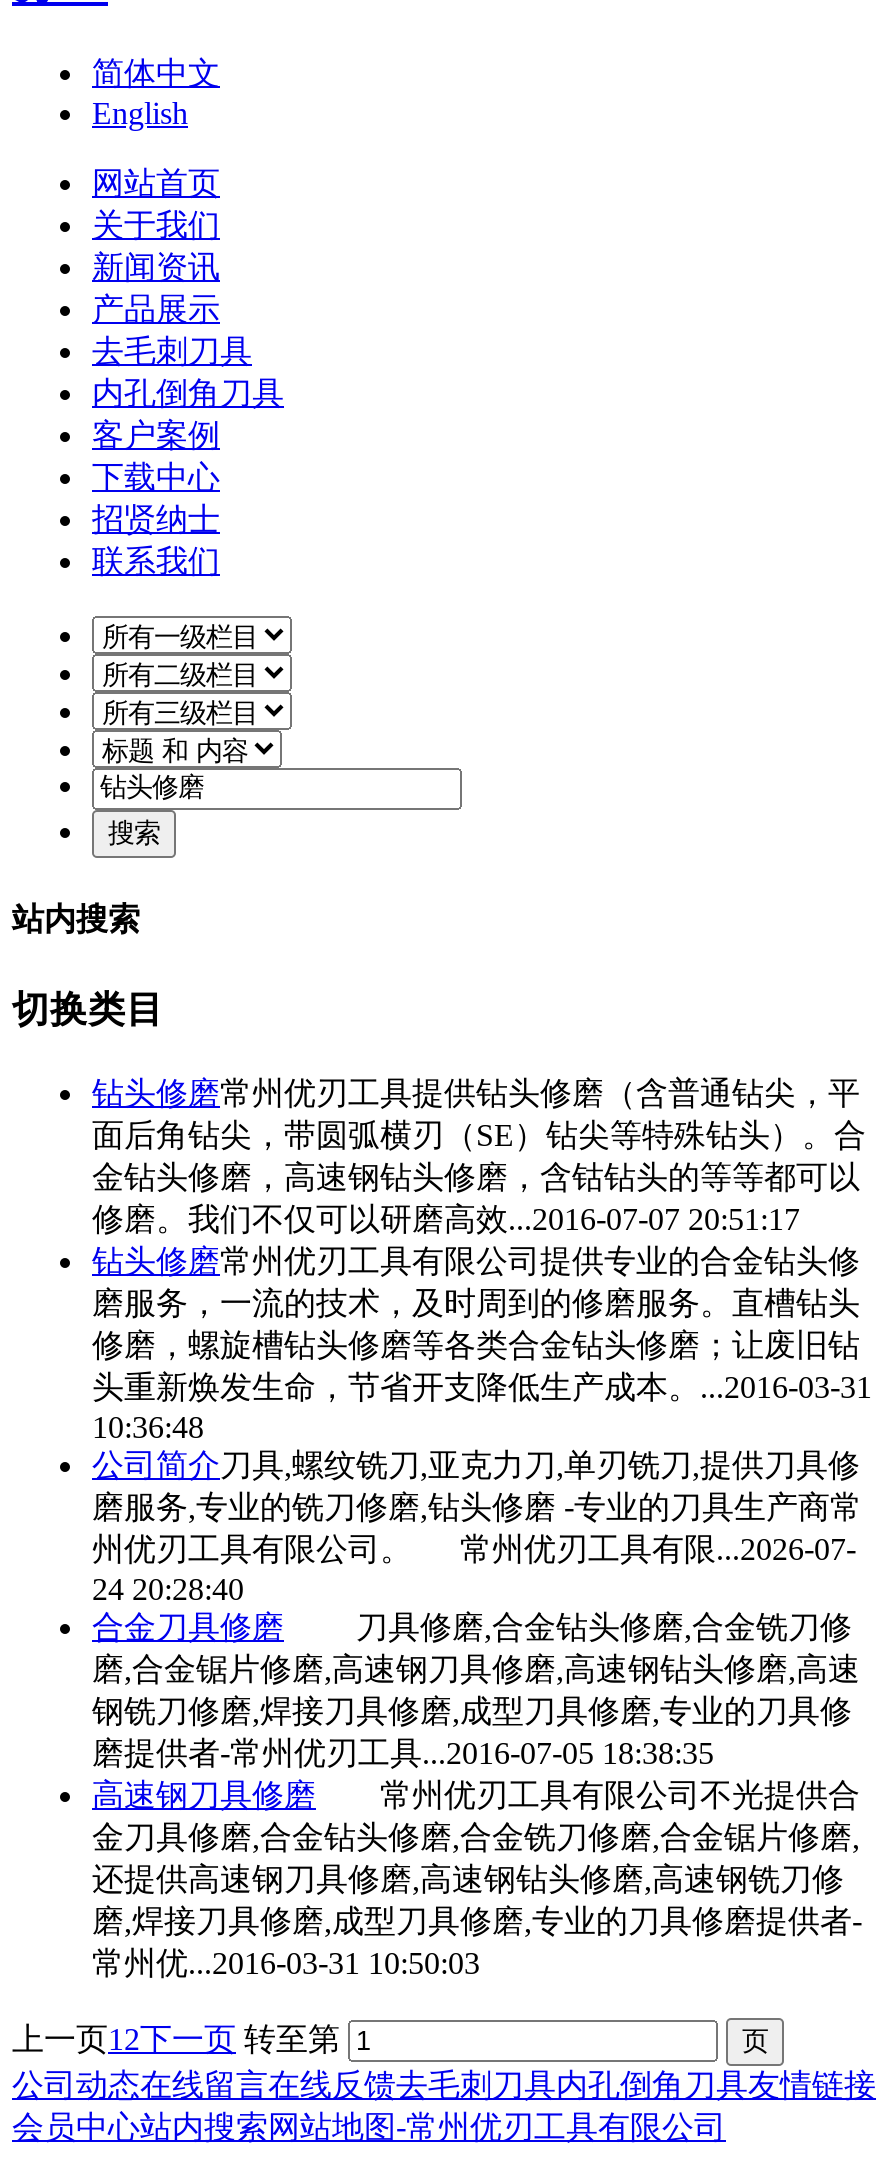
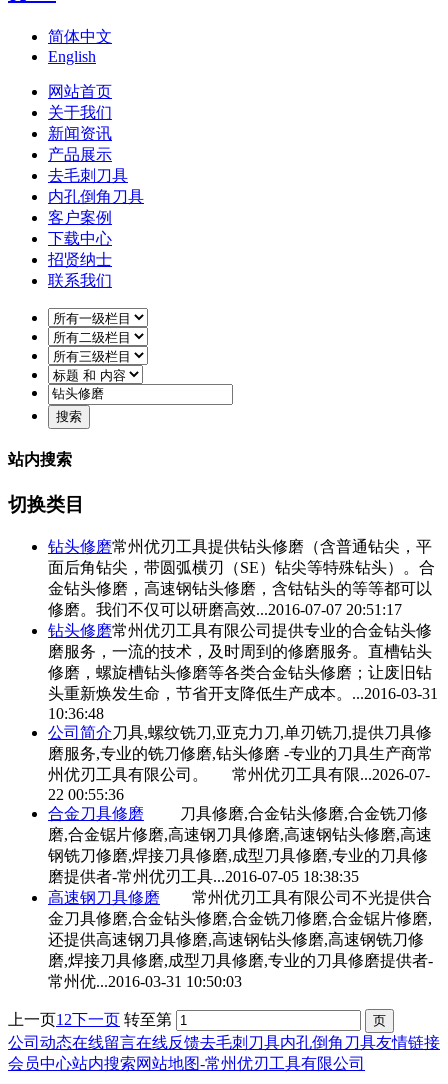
[92,1572,244,1606] 24 20:28:40 -> [48,786,124,803] 22 00:55:36

